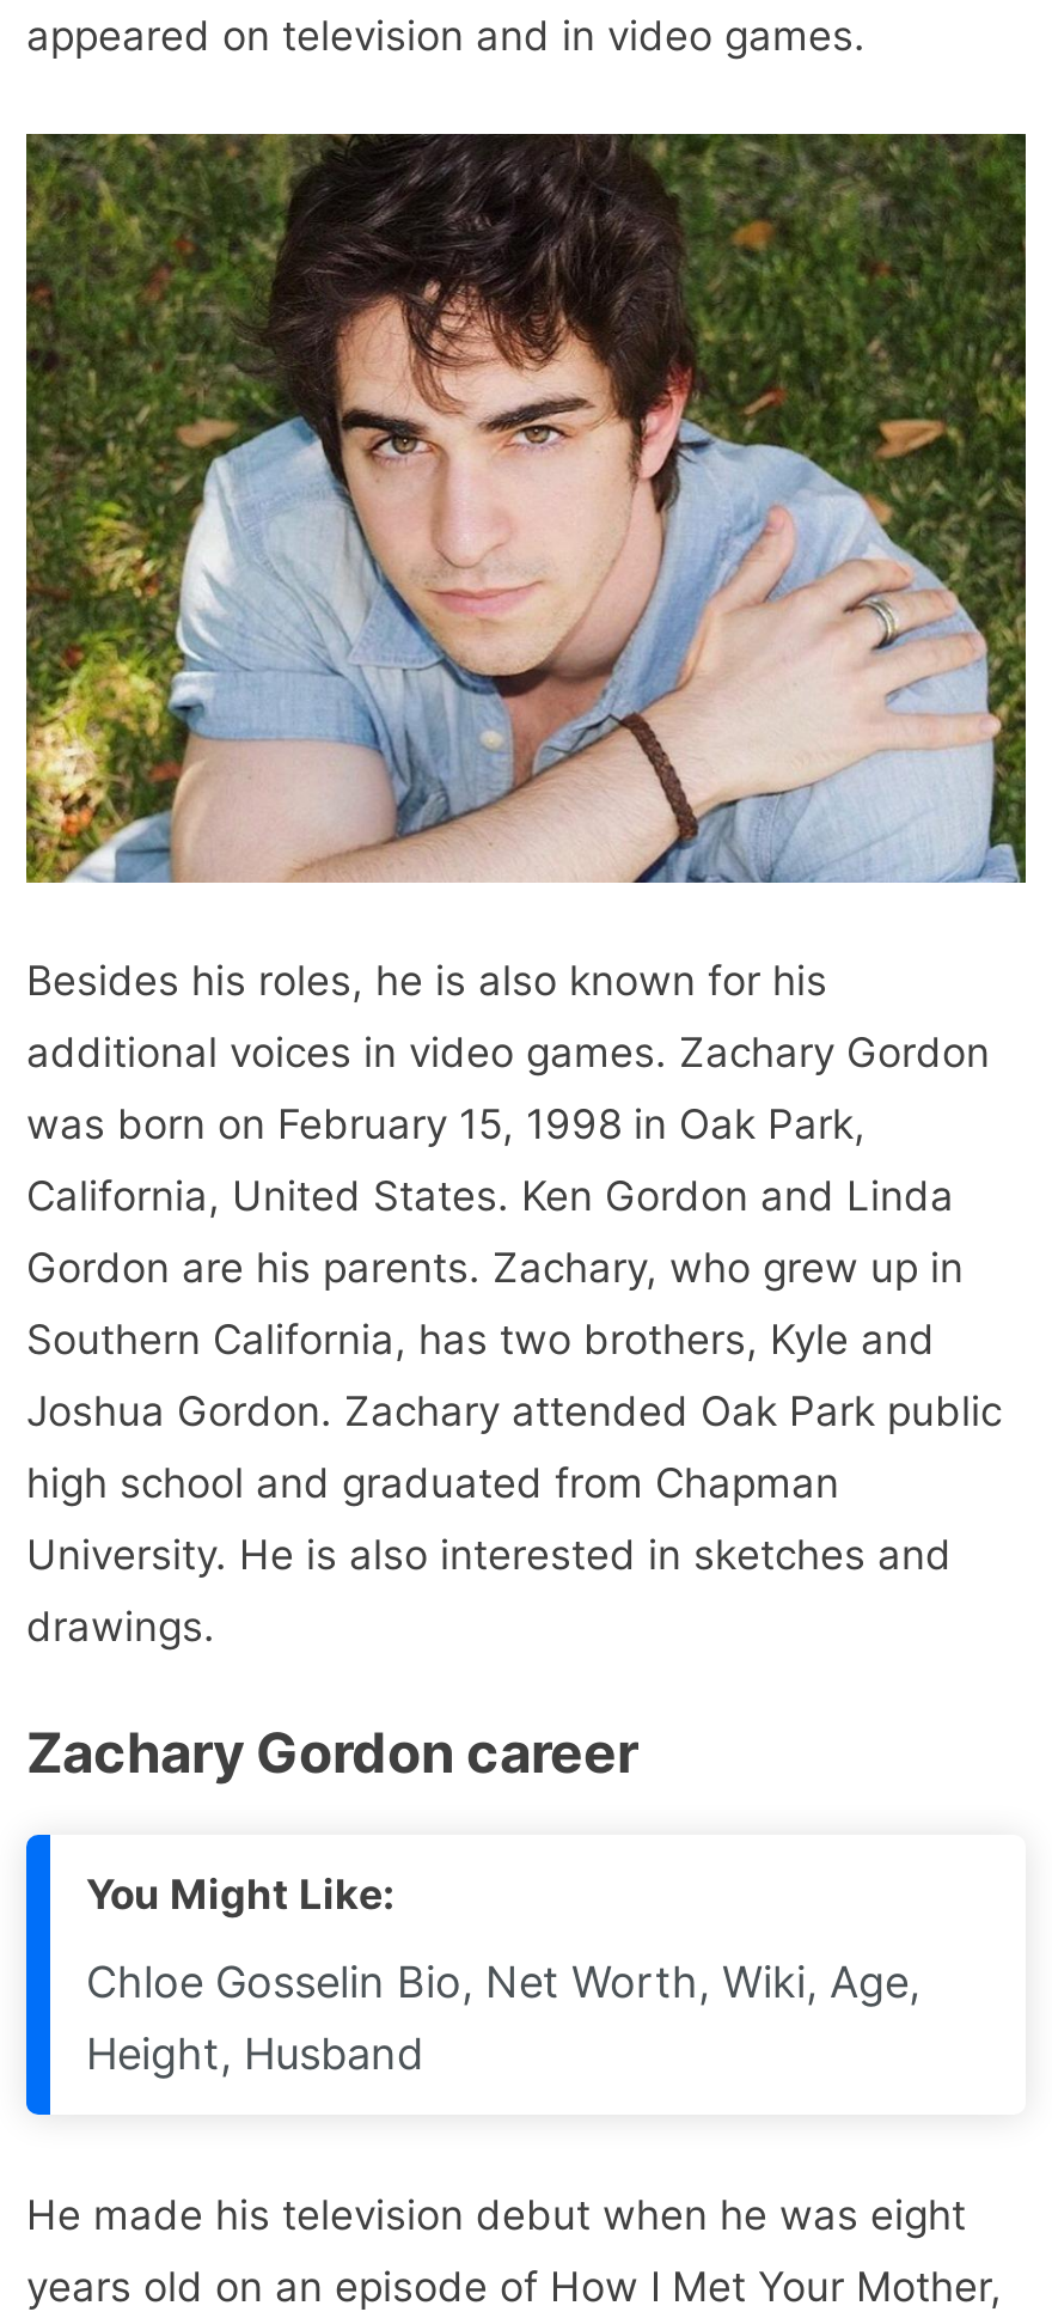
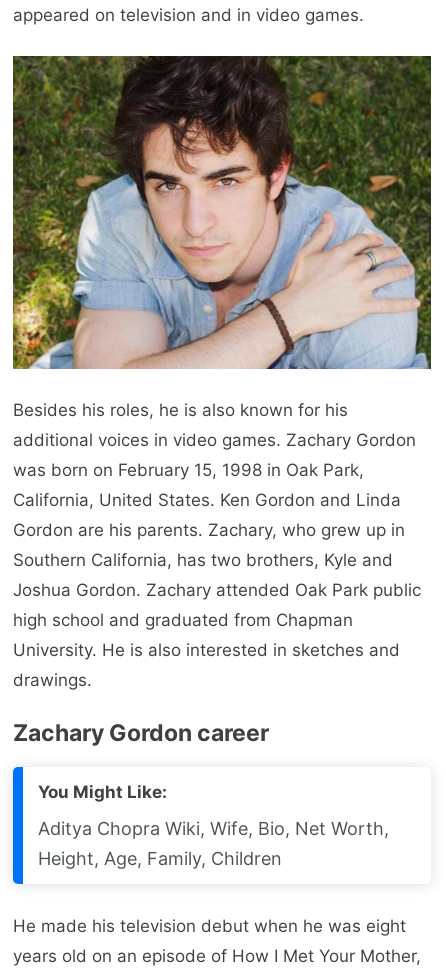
[86,1957,921,2079] Chloe Gosselin Bio, Net Worth, Wiki, Age, | Height, Husband -> [38,818,389,869] Aditya Chopra Wiki, Wife, Bio, Net Worth, | Height, Age, Family, Children

